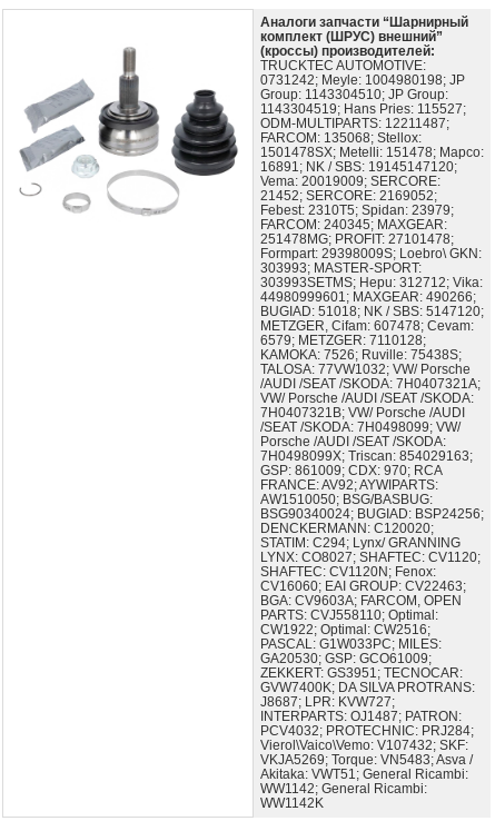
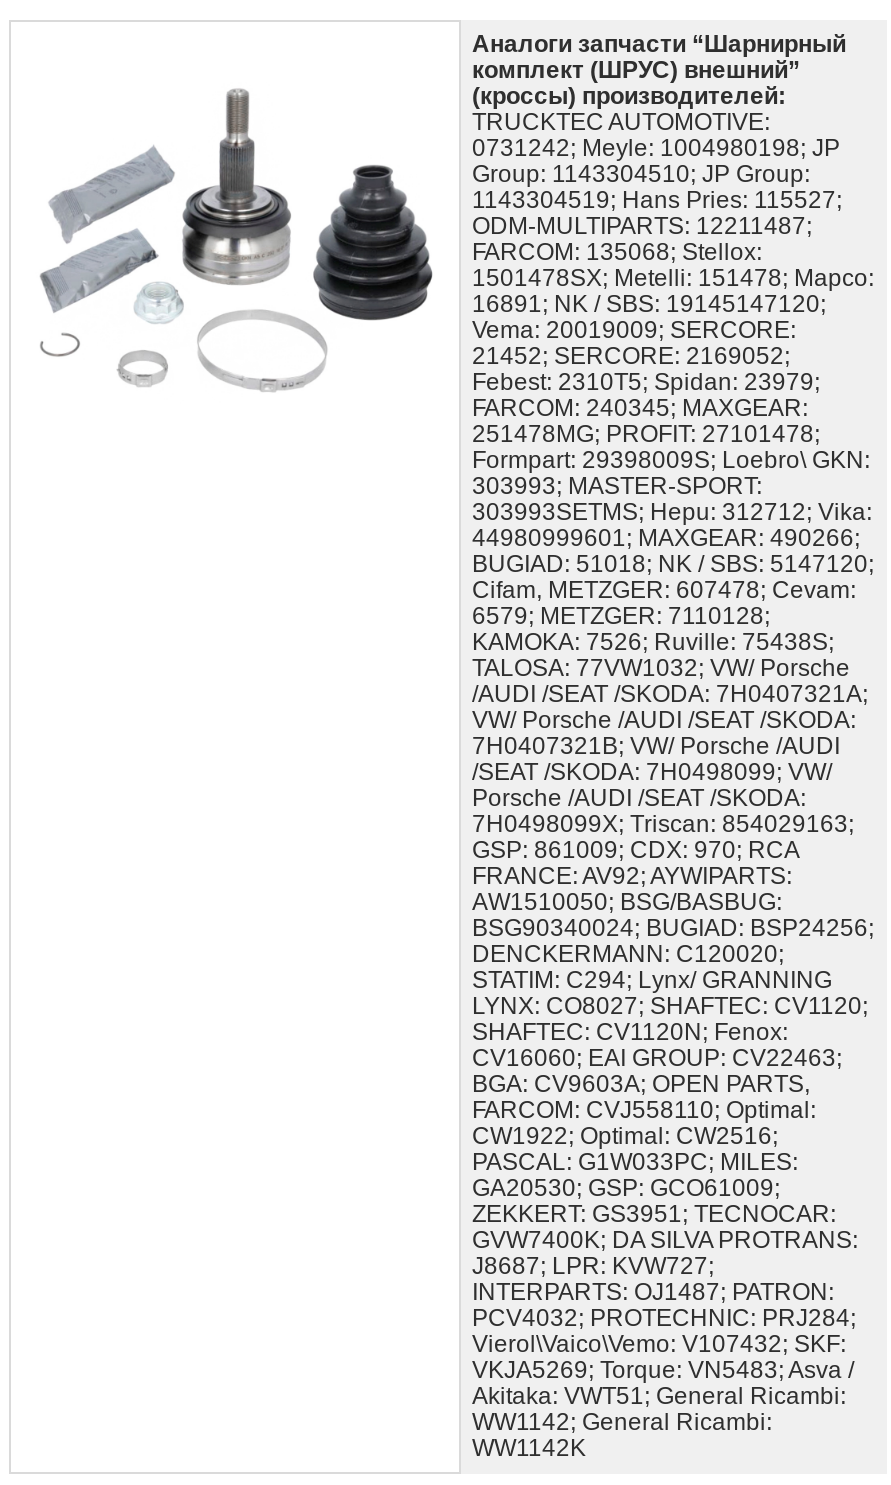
[260,318,473,333] METZGER, Cifam: 607478; Cevam: -> [472,575,856,603] Cifam, METZGER: 607478; Cevam:
[260,592,461,608] BGA: CV9603A; FARCOM, OPEN -> [472,1069,810,1097] BGA: CV9603A; OPEN PARTS,
[260,607,438,622] PARTS: CVJ558110; Optimal: -> [472,1095,816,1123] FARCOM: CVJ558110; Optimal:

